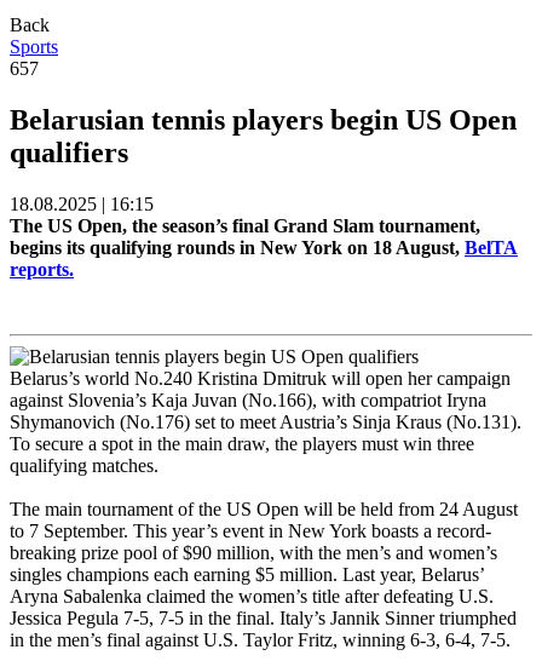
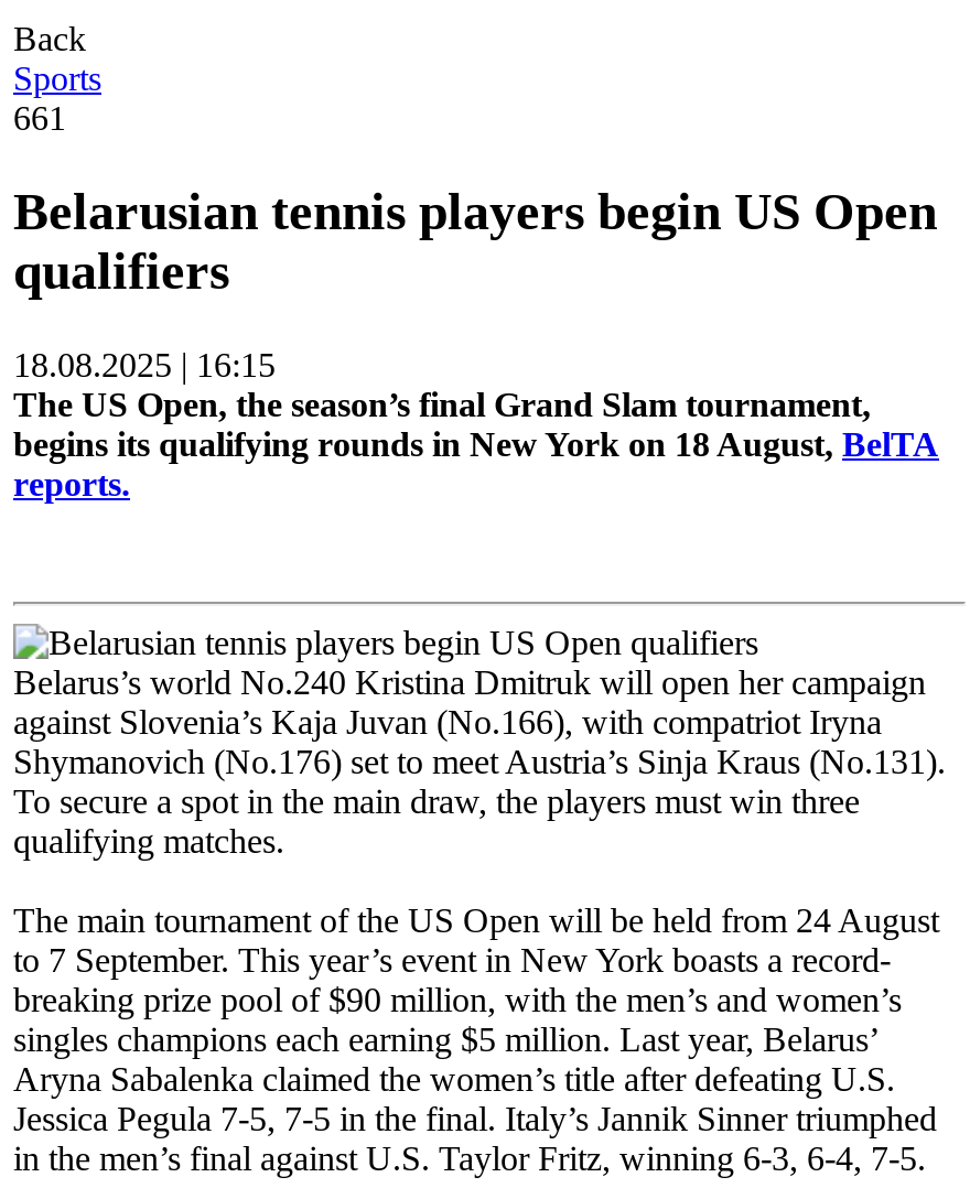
[10,58,39,79] 657 -> [13,99,66,136] 661

